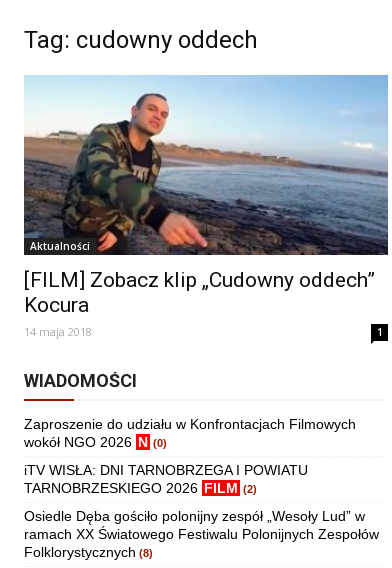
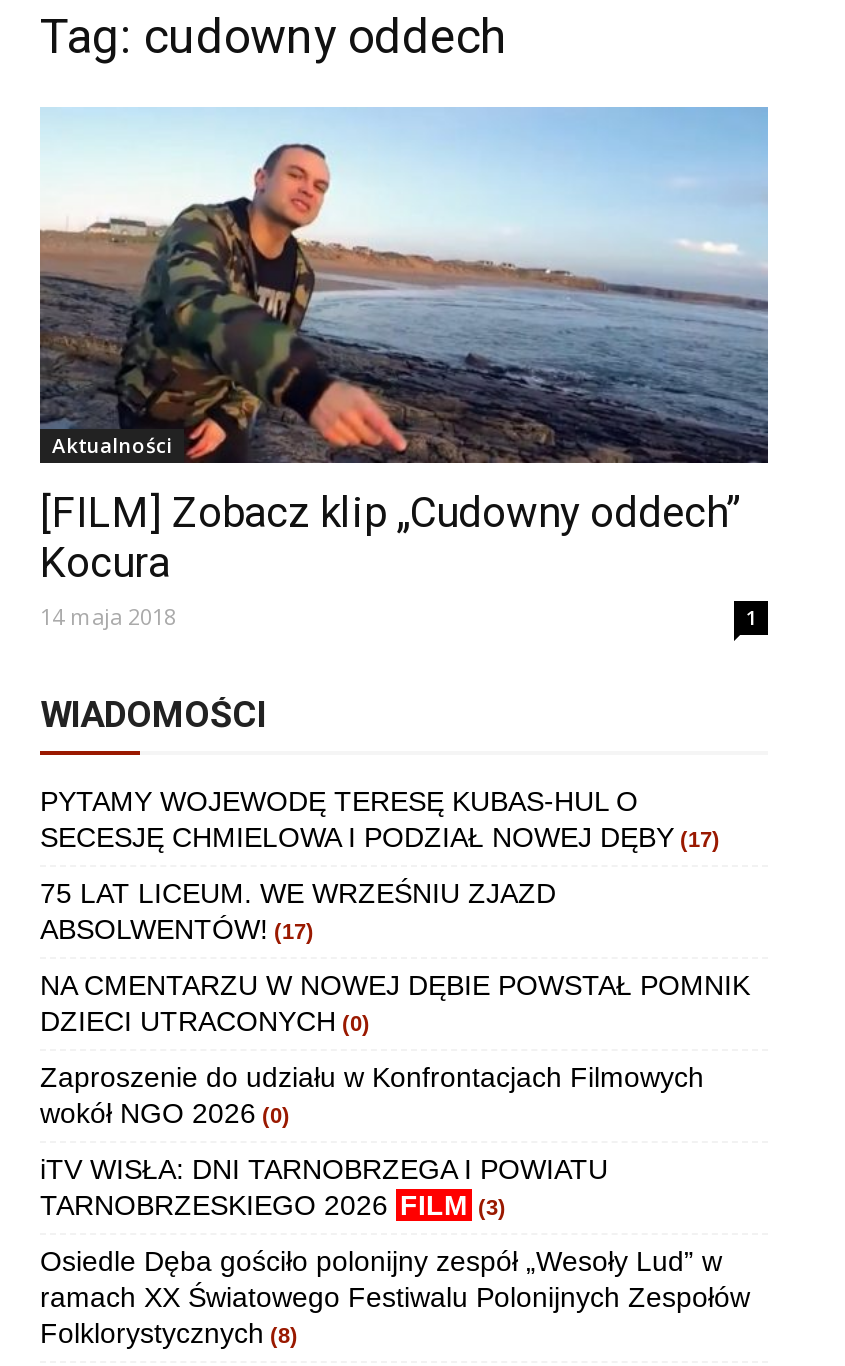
none -> [40,785,750,1037] PYTAMY WOJEWODĘ TERESĘ KUBAS-HUL O | SECESJĘ CHMIELOWA I PODZIAŁ NOWEJ DĘBY (17) | 75 LAT LICEUM. WE WRZEŚNIU ZJAZD | ABSOLWENTÓW! (17) | NA CMENTARZU W NOWEJ DĘBIE POWSTAŁ POMNIK | DZIECI UTRACONYCH (0)
[24,434,167,450] wokół NGO 2026 N (0) -> [40,1097,290,1129] wokół NGO 2026 (0)
[24,480,257,496] TARNOBRZESKIEGO 2026 FILM (2) -> [40,1189,506,1221] TARNOBRZESKIEGO 2026 FILM (3)

